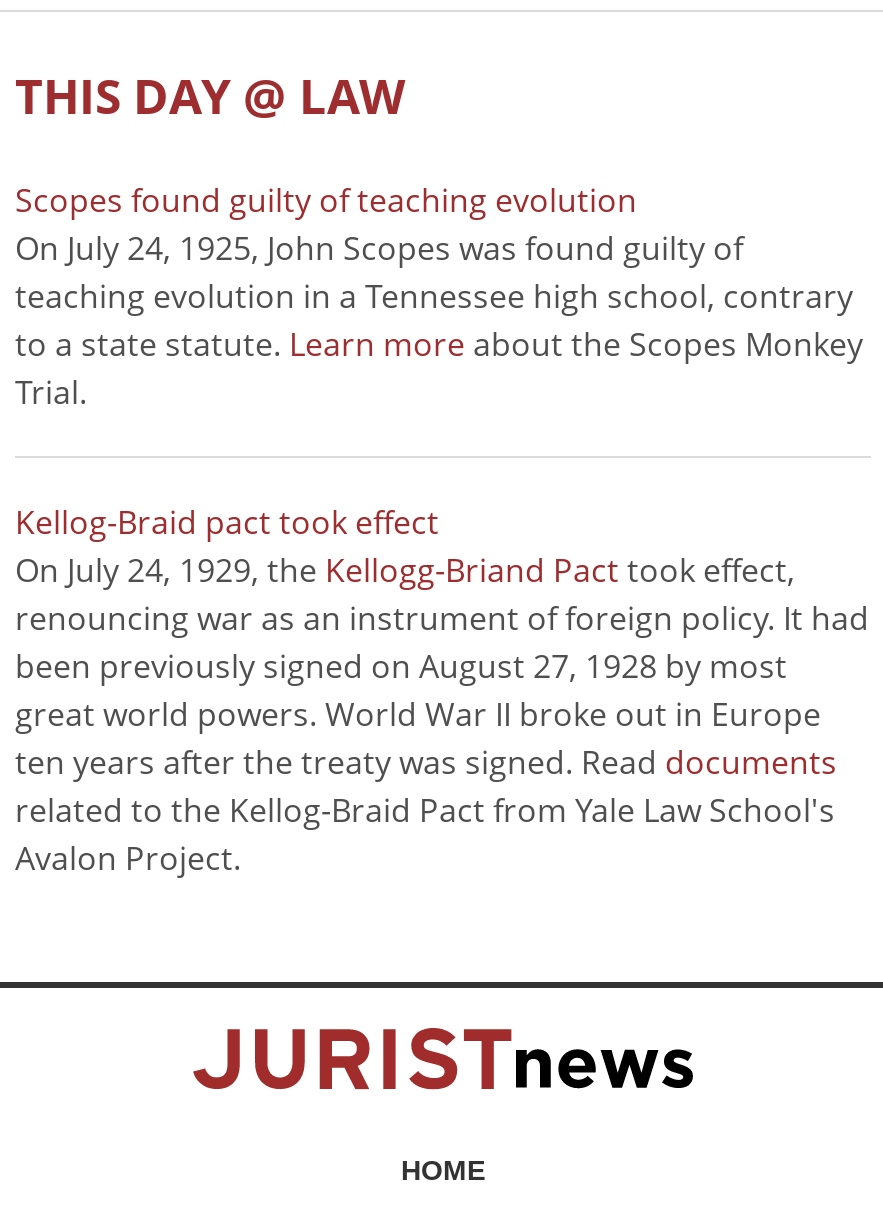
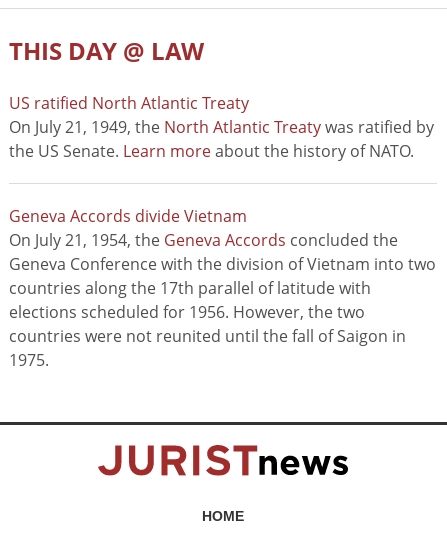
[15,178,863,414] Scopes found guilty of teaching evolution | On July 24, 1925, John Scopes was found guilty of | teaching evolution in a Tennessee high school, contrary | to a state statute. Learn more about the Scopes Monkey | Trial. -> [9,92,434,162] US ratified North Atlantic Treaty | On July 21, 1949, the North Atlantic Treaty was ratified by | the US Senate. Learn more about the history of NATO.
[15,500,869,880] Kellog-Braid pact took effect | On July 24, 1929, the Kellogg-Briand Pact took effect, | renouncing war as an instrument of foreign policy. It had | been previously signed on August 27, 1928 by most | great world powers. World War II broke out in Europe | ten years after the treaty was signed. Read documents | related to the Kellog-Braid Pact from Yale Law School's | Avalon Project. -> [9,205,436,371] Geneva Accords divide Vietnam | On July 21, 1954, the Geneva Accords concluded the | Geneva Conference with the division of Vietnam into two | countries along the 17th parallel of latitude with | elections scheduled for 1956. However, the two | countries were not reunited until the fall of Saigon in | 1975.

